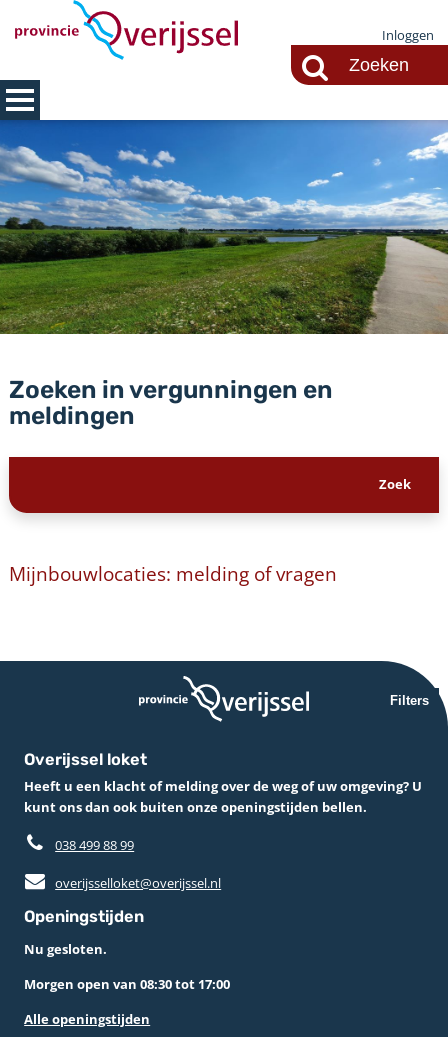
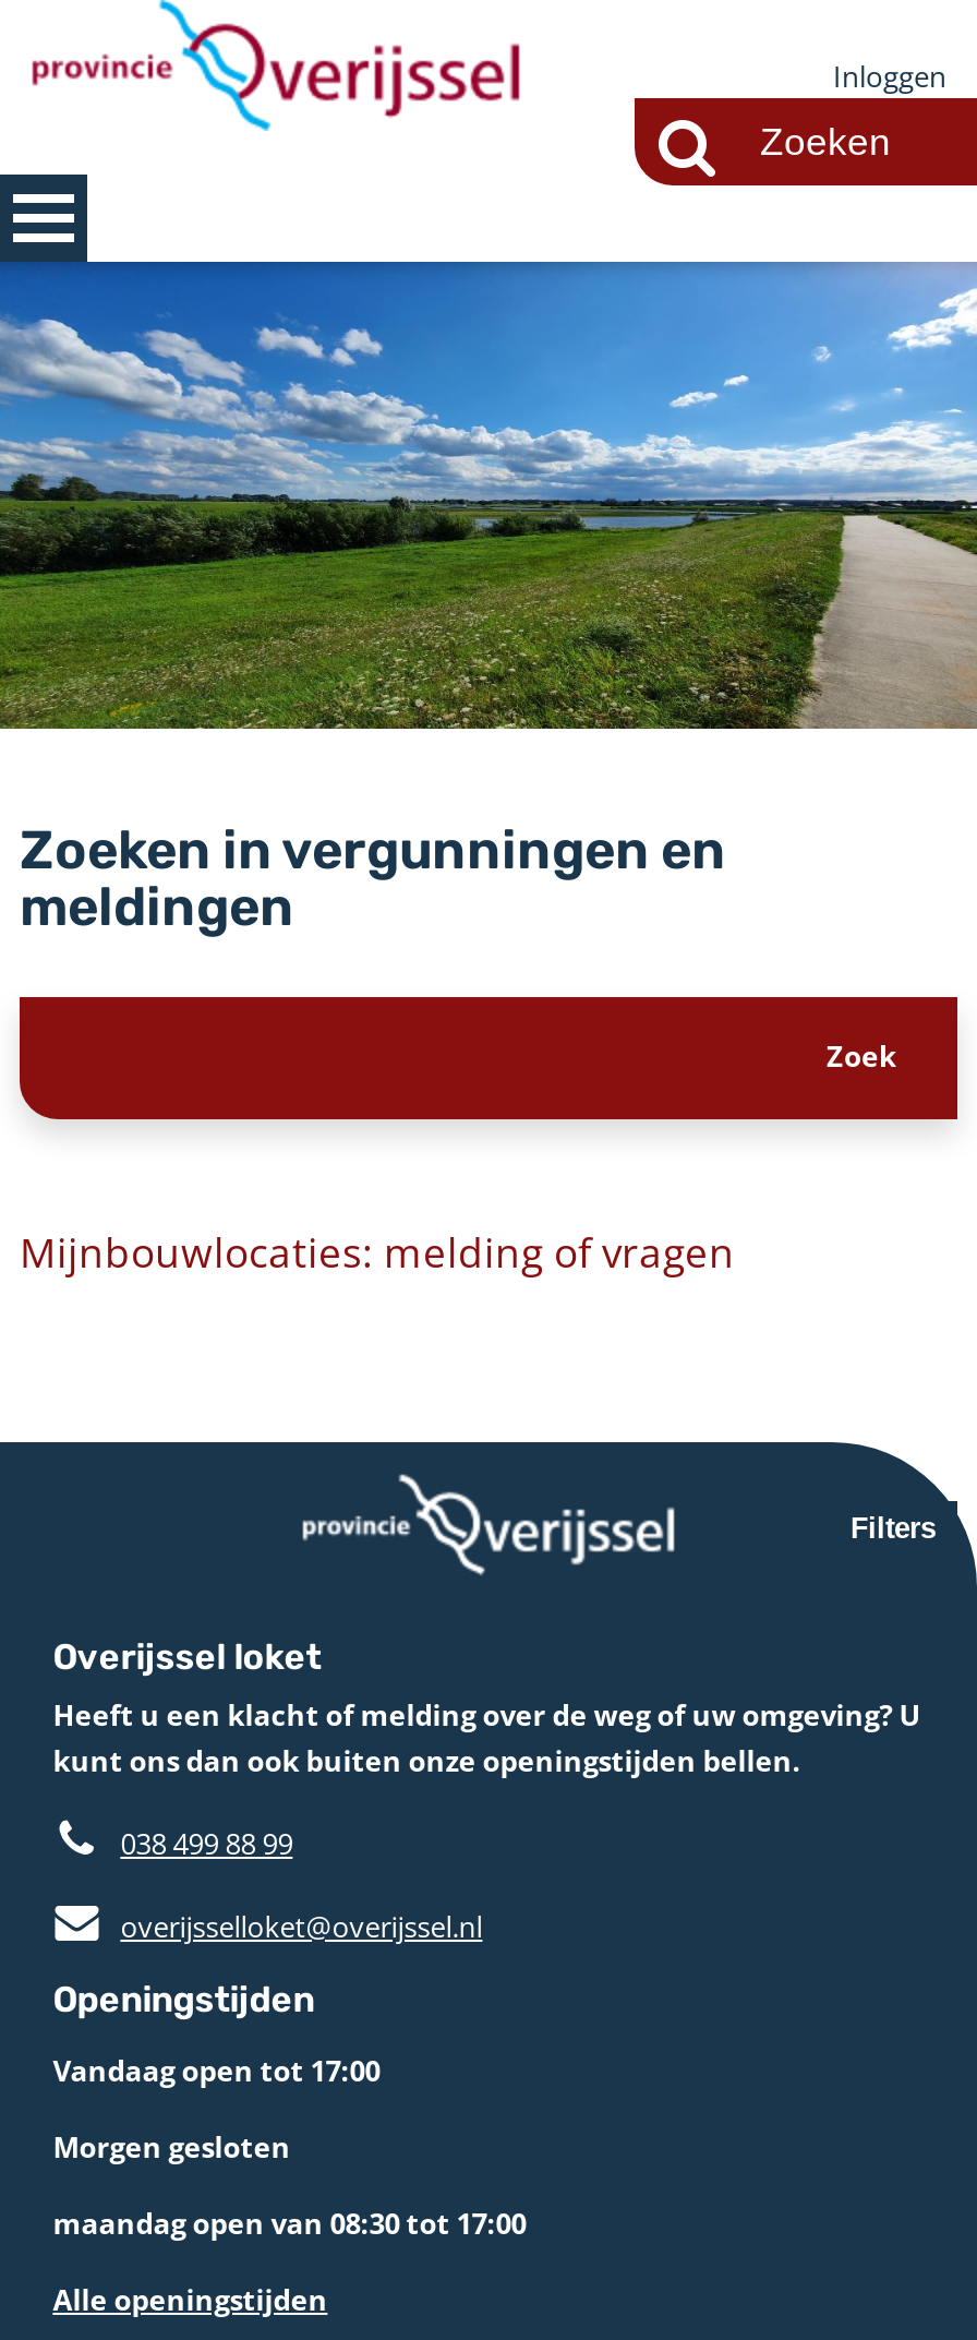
[24,940,230,993] Nu gesloten. | Morgen open van 08:30 tot 17:00 -> [53,2051,526,2243] Vandaag open tot 17:00 | Morgen gesloten | maandag open van 08:30 tot 17:00

